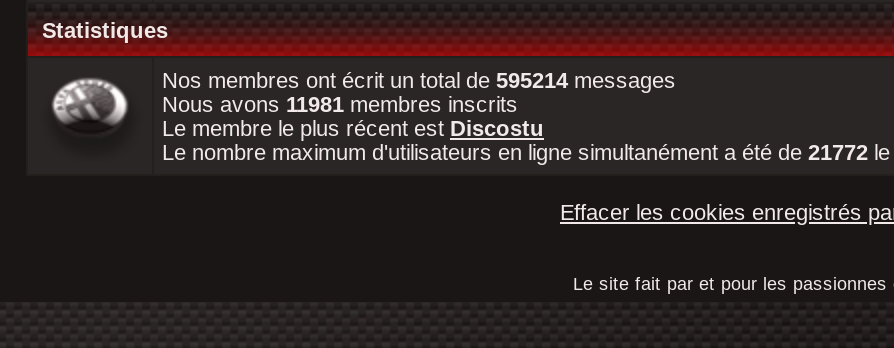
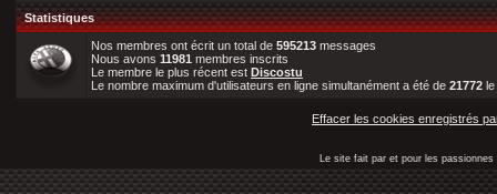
[162,68,676,92] Nos membres ont écrit un total de 595214 messages -> [91,39,376,52] Nos membres ont écrit un total de 595213 messages

